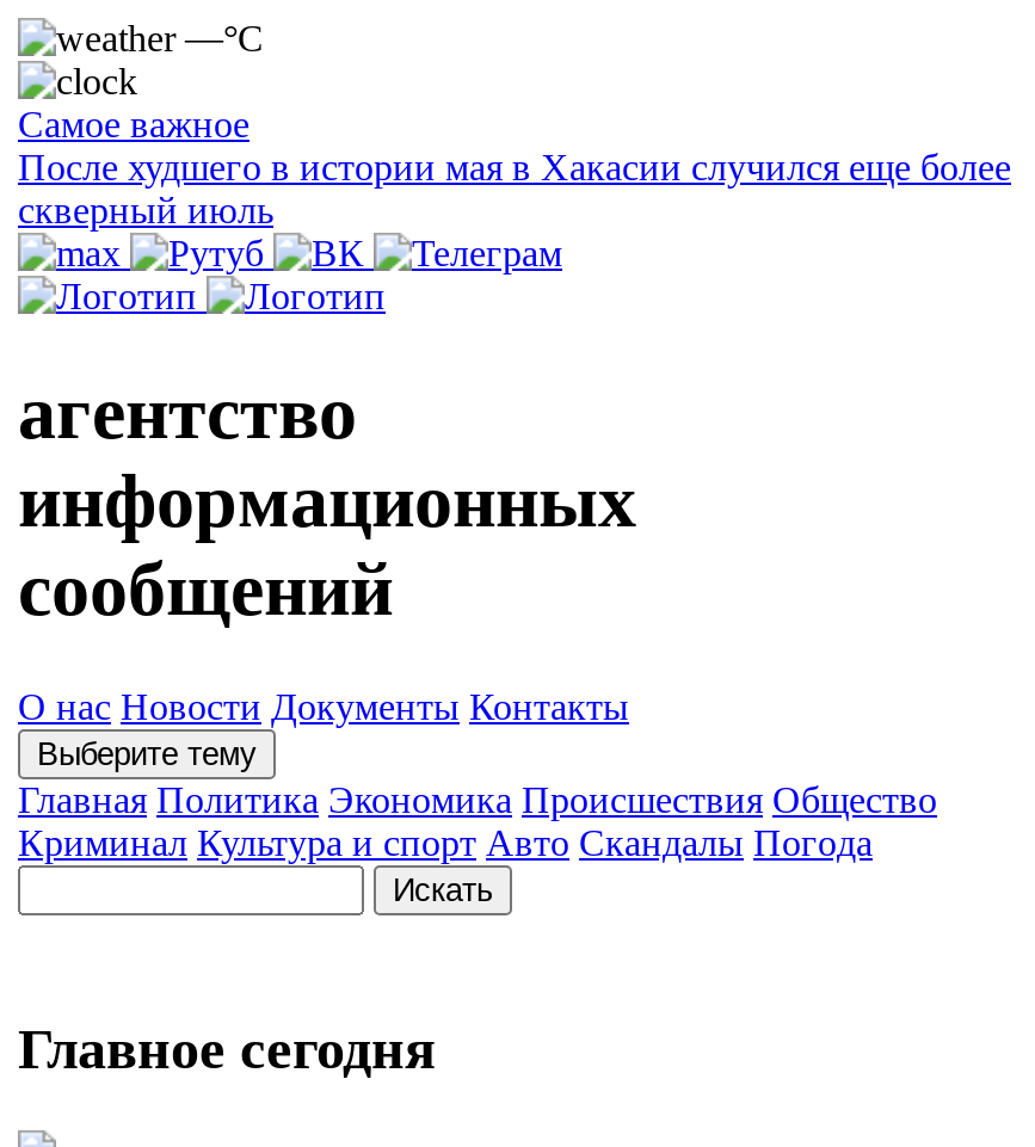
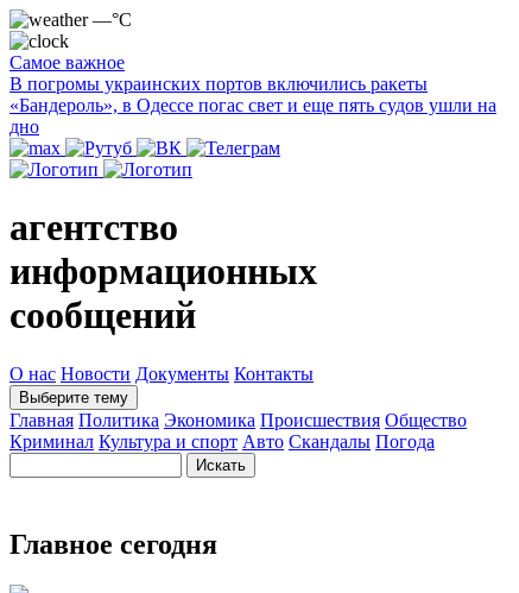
[18,147,1011,230] После худшего в истории мая в Хакасии случился еще более | скверный июль -> [10,74,496,137] В погромы украинских портов включились ракеты | «Бандероль», в Одессе погас свет и еще пять судов ушли на | дно

